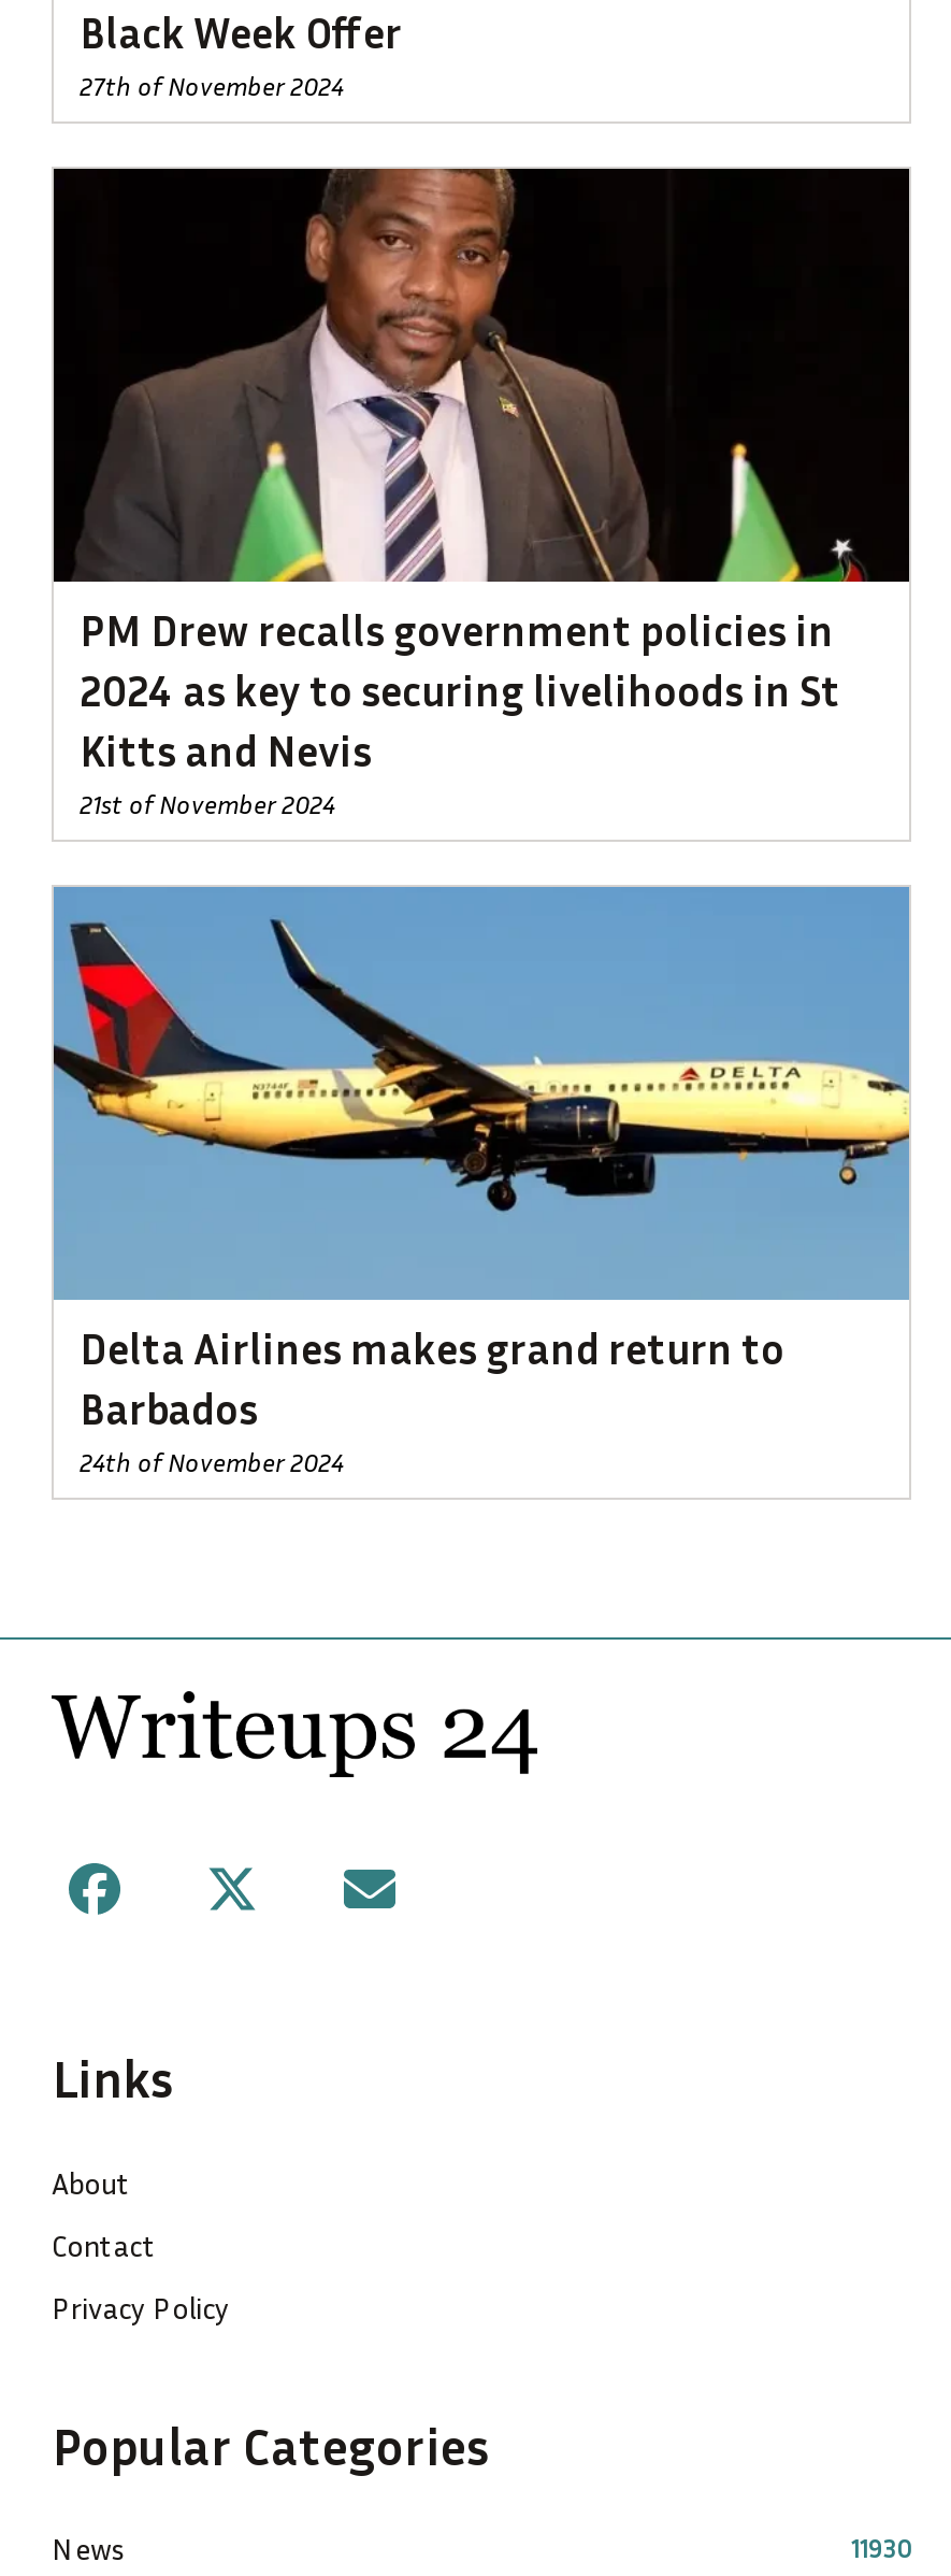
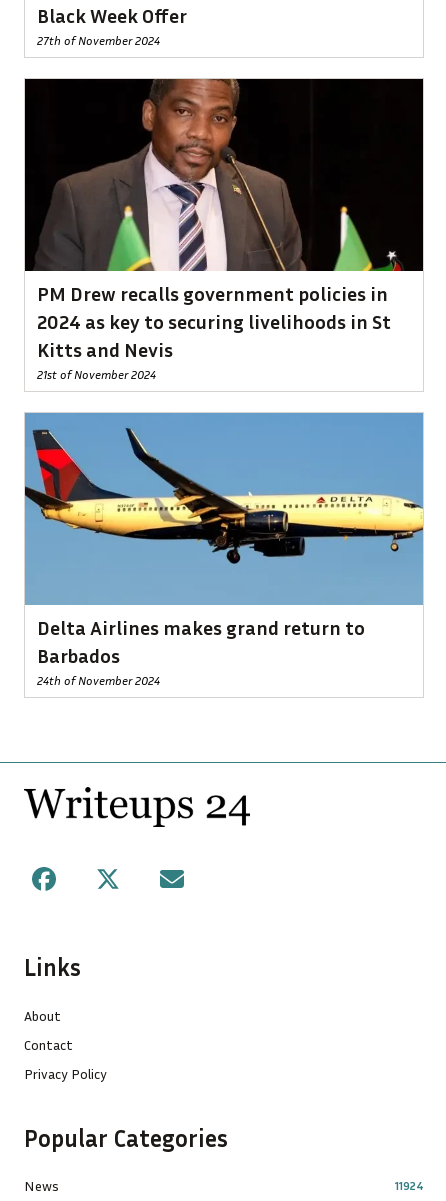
[851,2532,911,2564] 11930 -> [395,1178,424,1193] 11924

